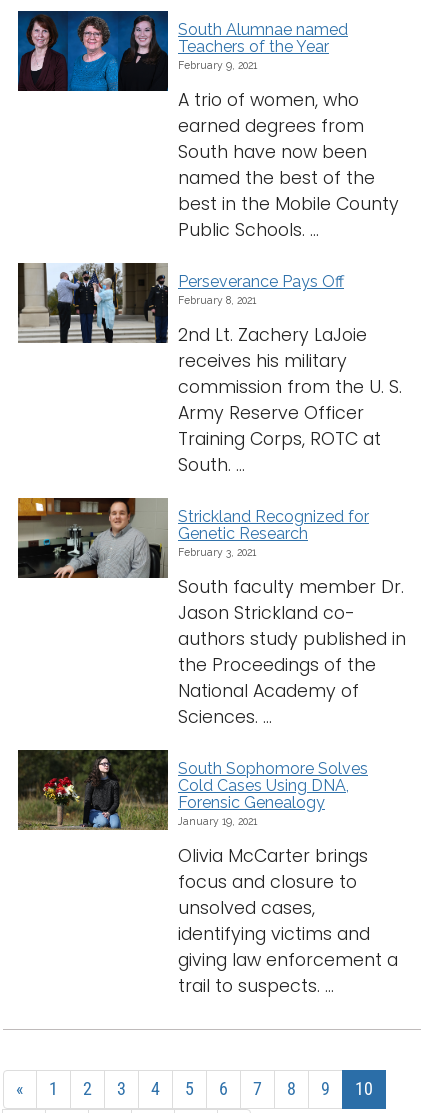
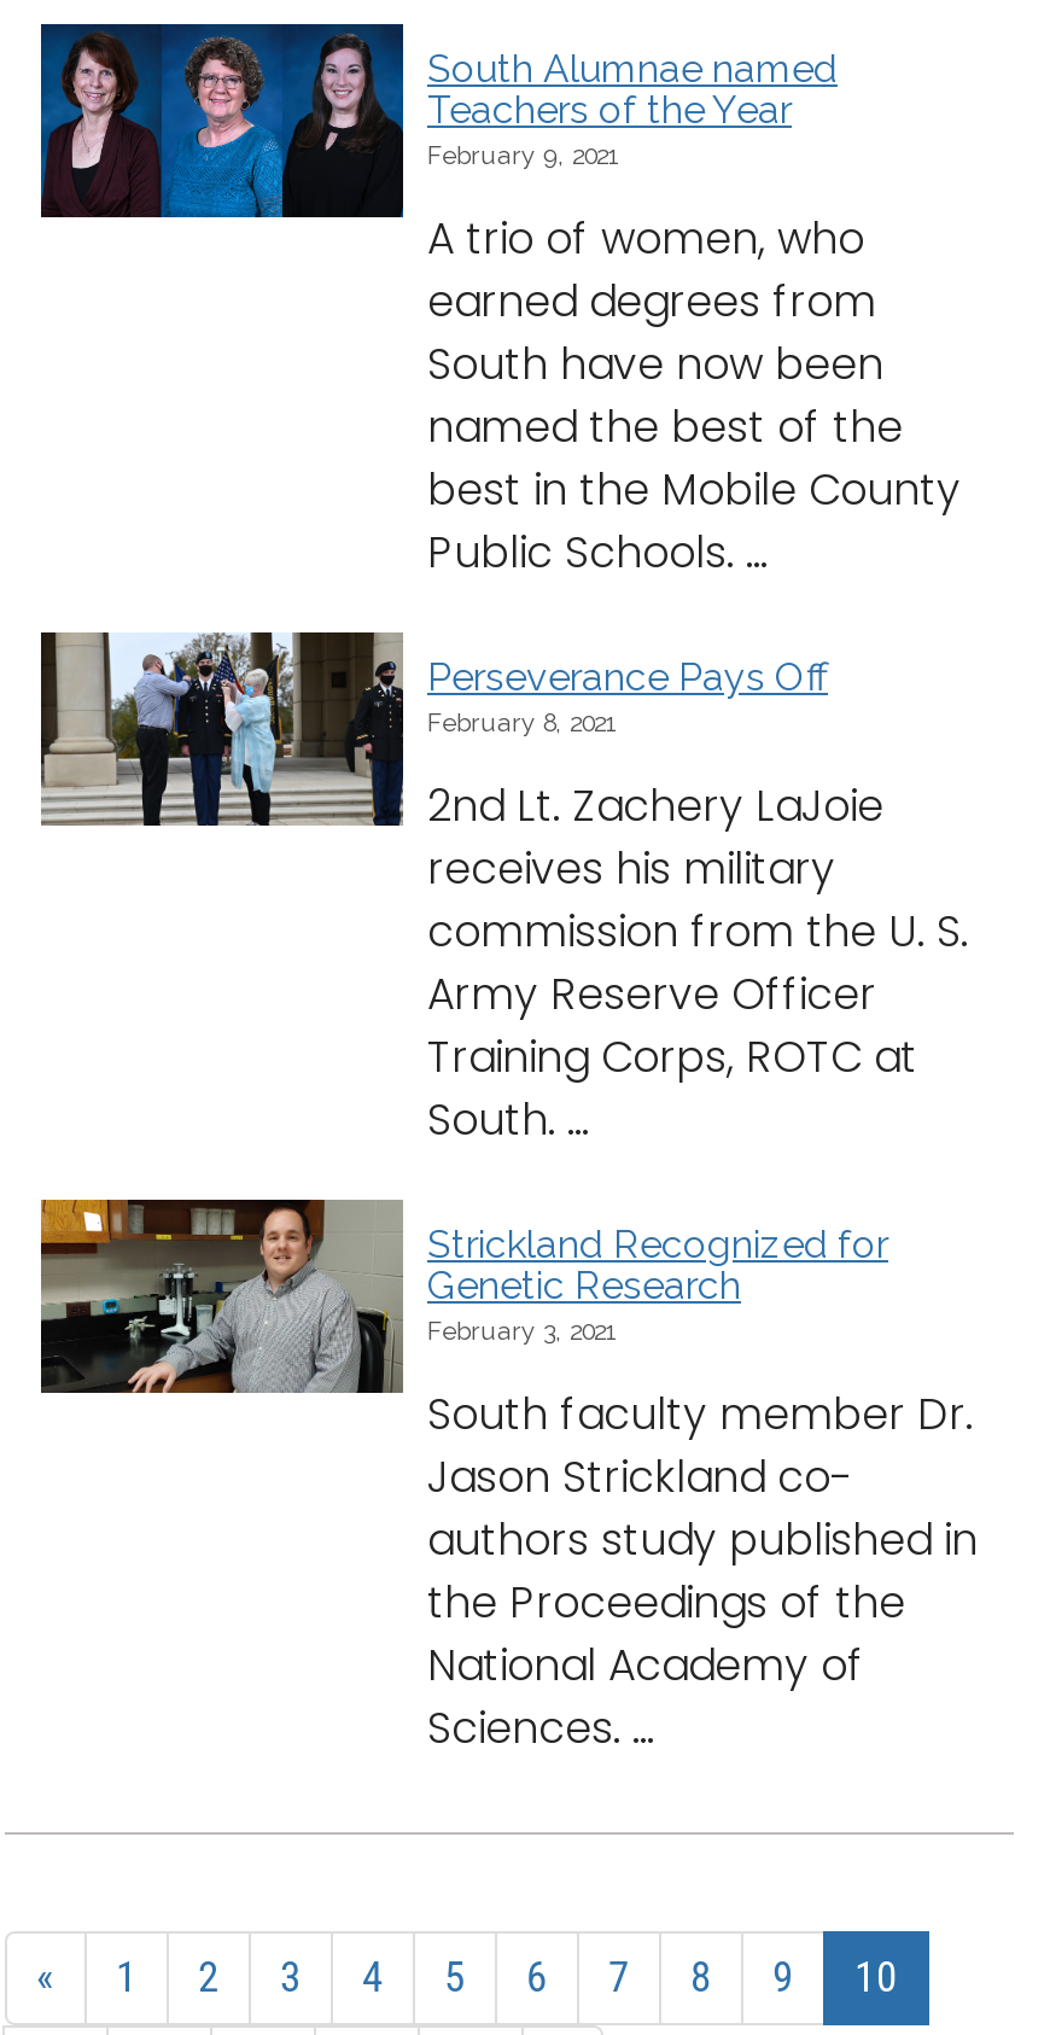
[17,749,398,998] [image] | South Sophomore Solves | Cold Cases Using DNA, | Forensic Genealogy | January 19, 2021 | Olivia McCarter brings | focus and closure to | unsolved cases, | identifying victims and | giving law enforcement a | trail to suspects. ... -> none

